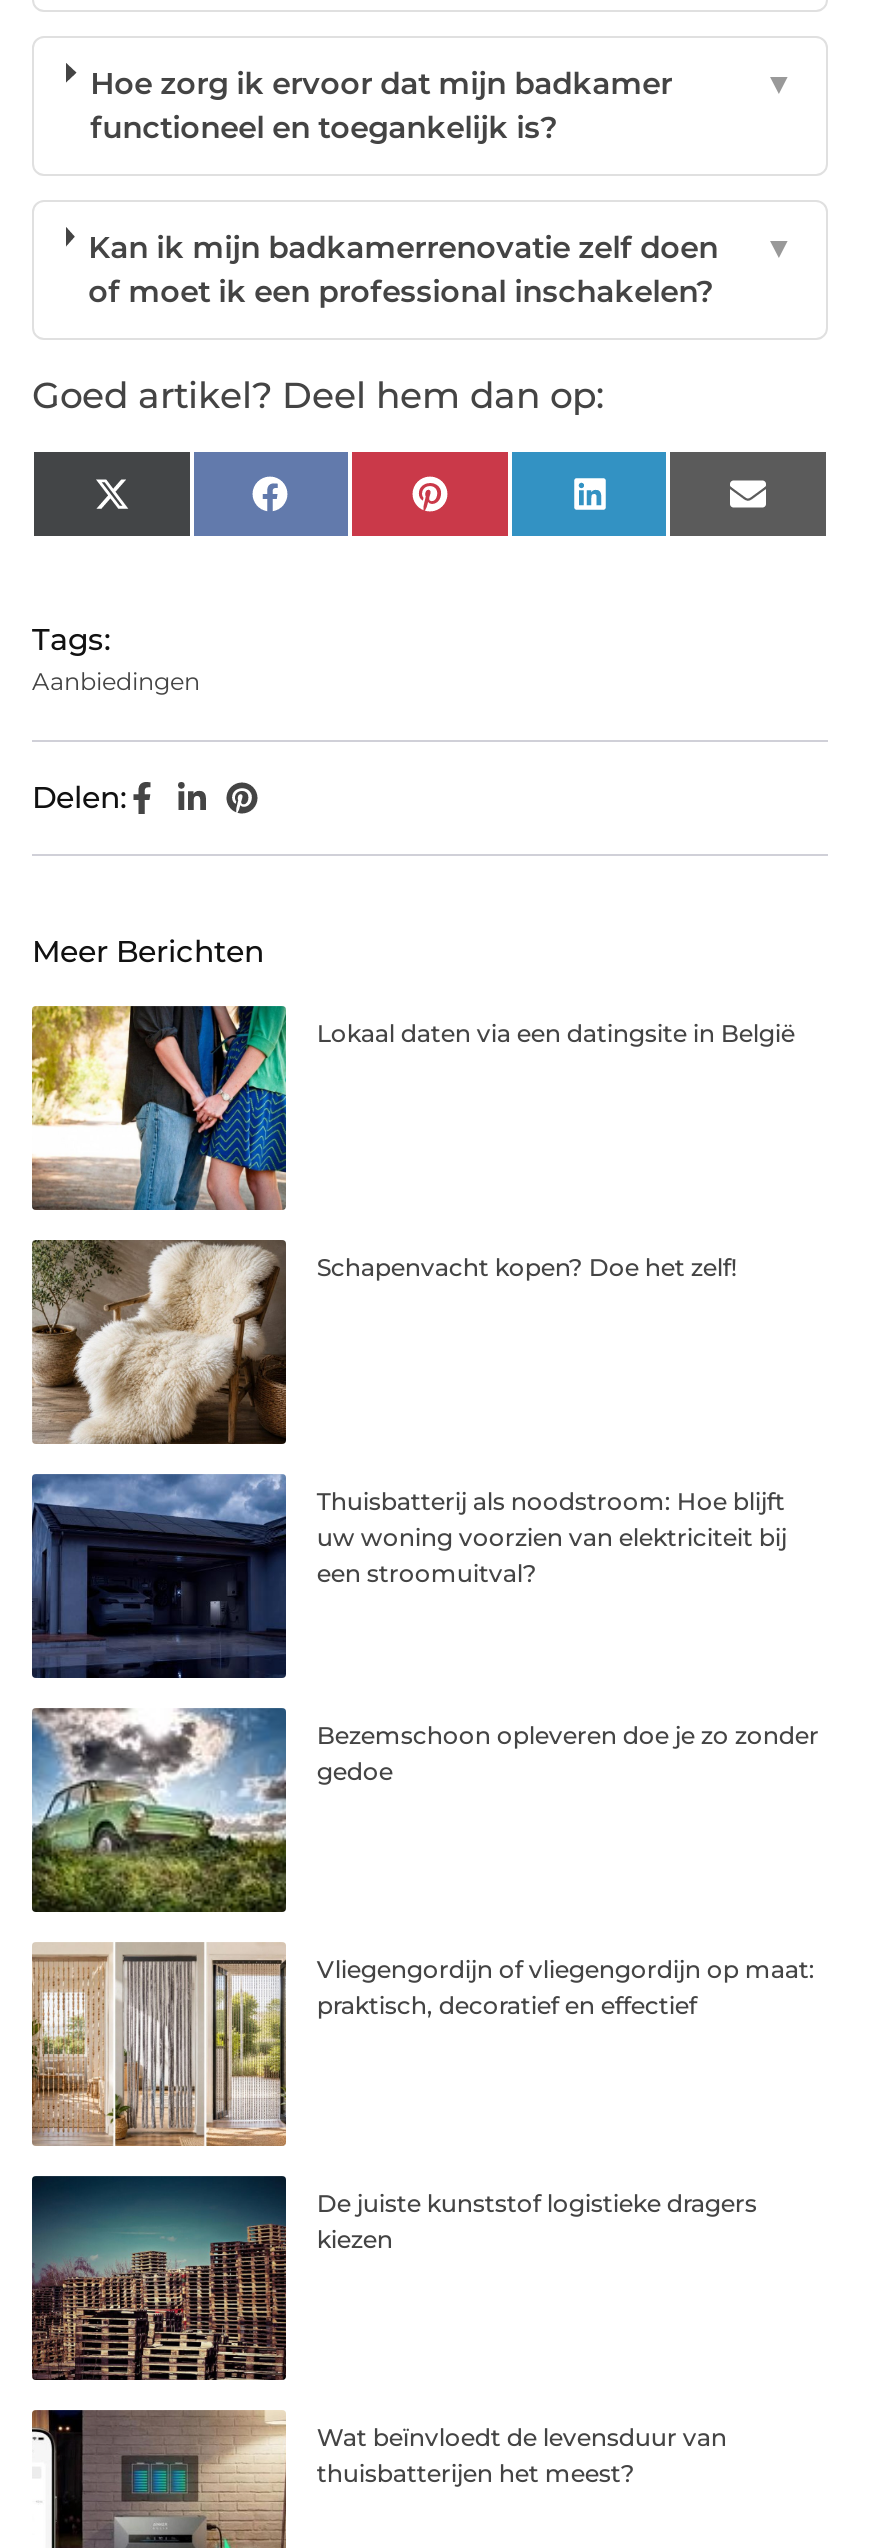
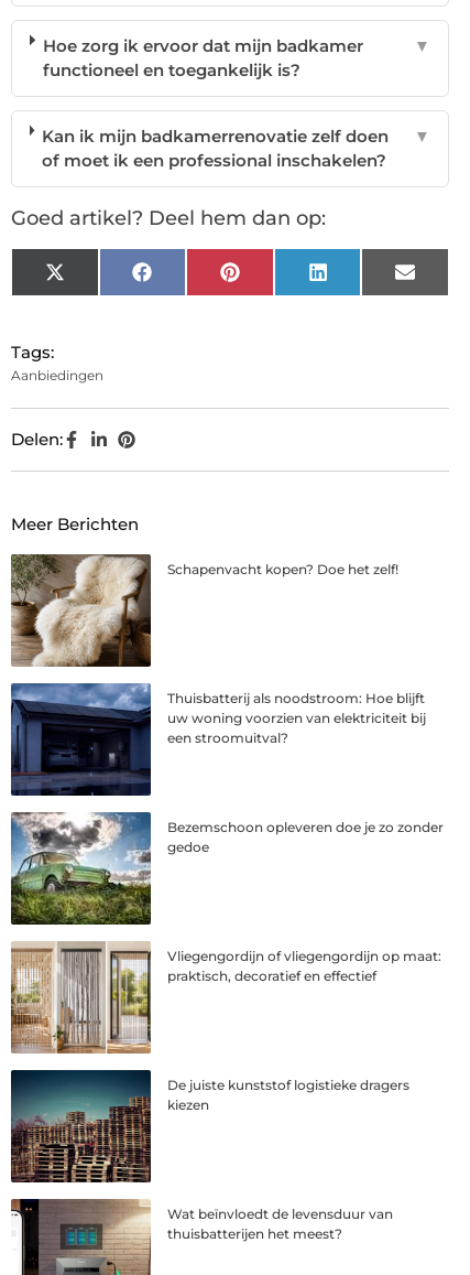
[32,1004,795,1212] [image] | Lokaal daten via een datingsite in België -> none

